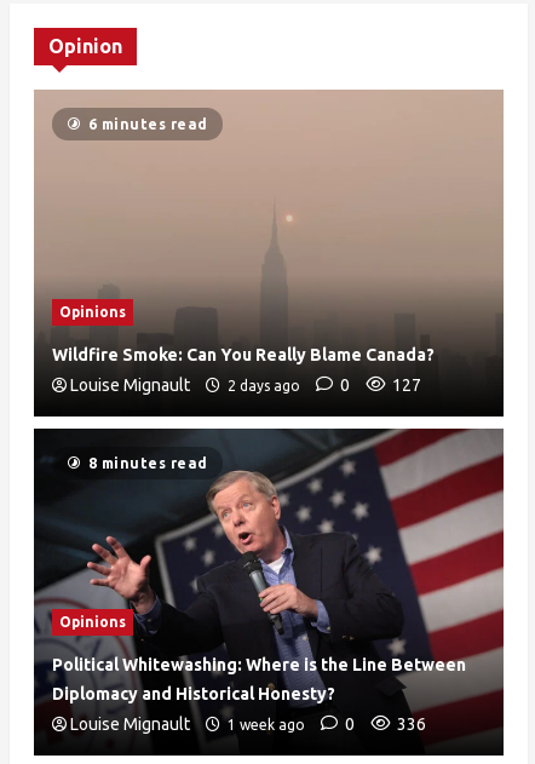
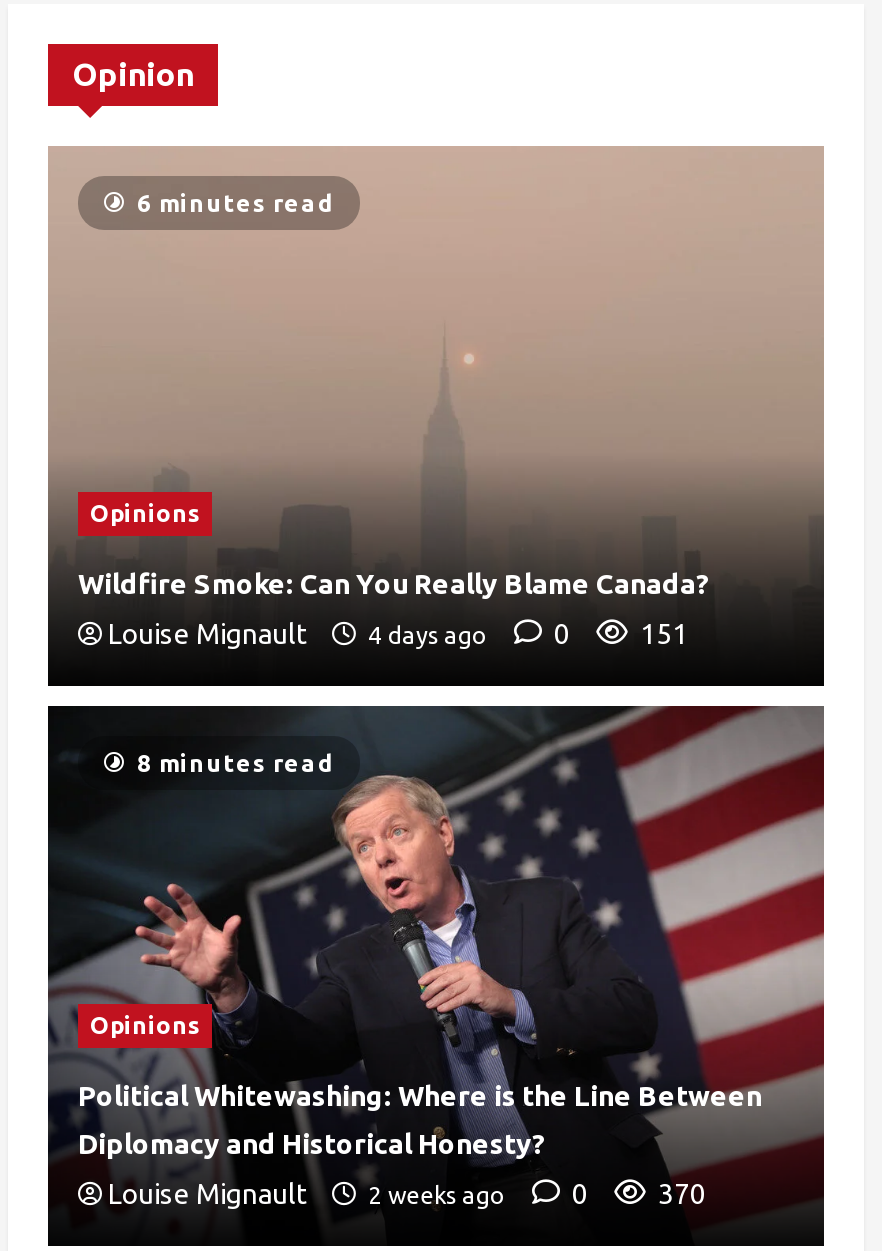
[224,377,304,393] 2 days ago -> [362,621,494,647] 4 days ago
[392,375,421,394] 127 -> [640,617,688,649] 151
[224,716,309,732] 1 week ago -> [362,1181,512,1207] 2 weeks ago
[397,714,426,733] 336 -> [658,1177,706,1209] 370

